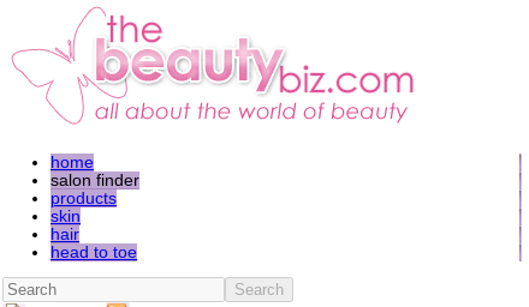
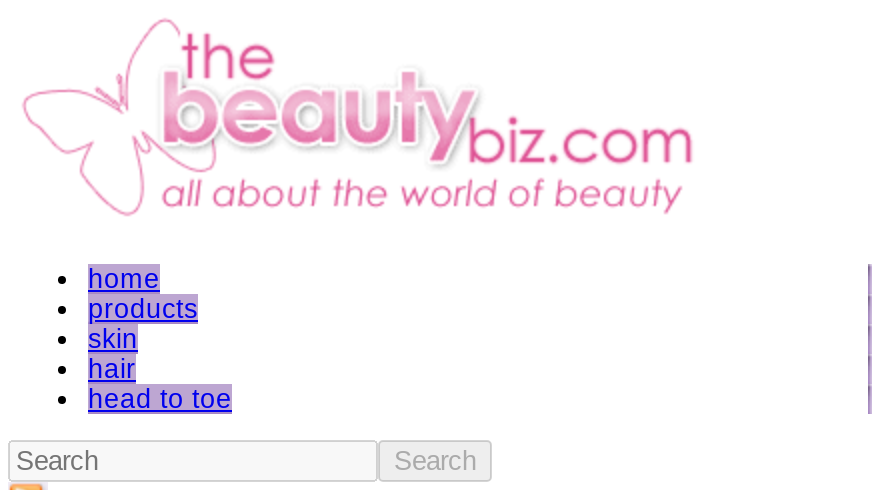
[50,171,139,189] salon finder -> none

